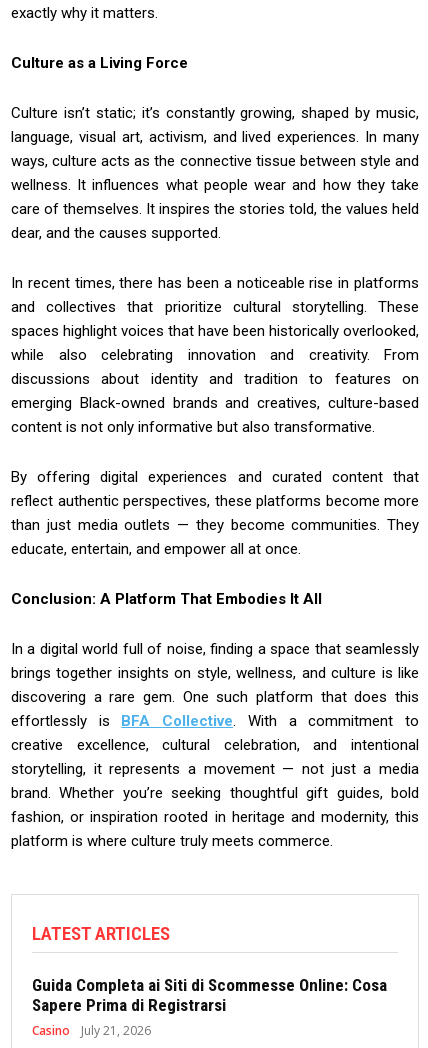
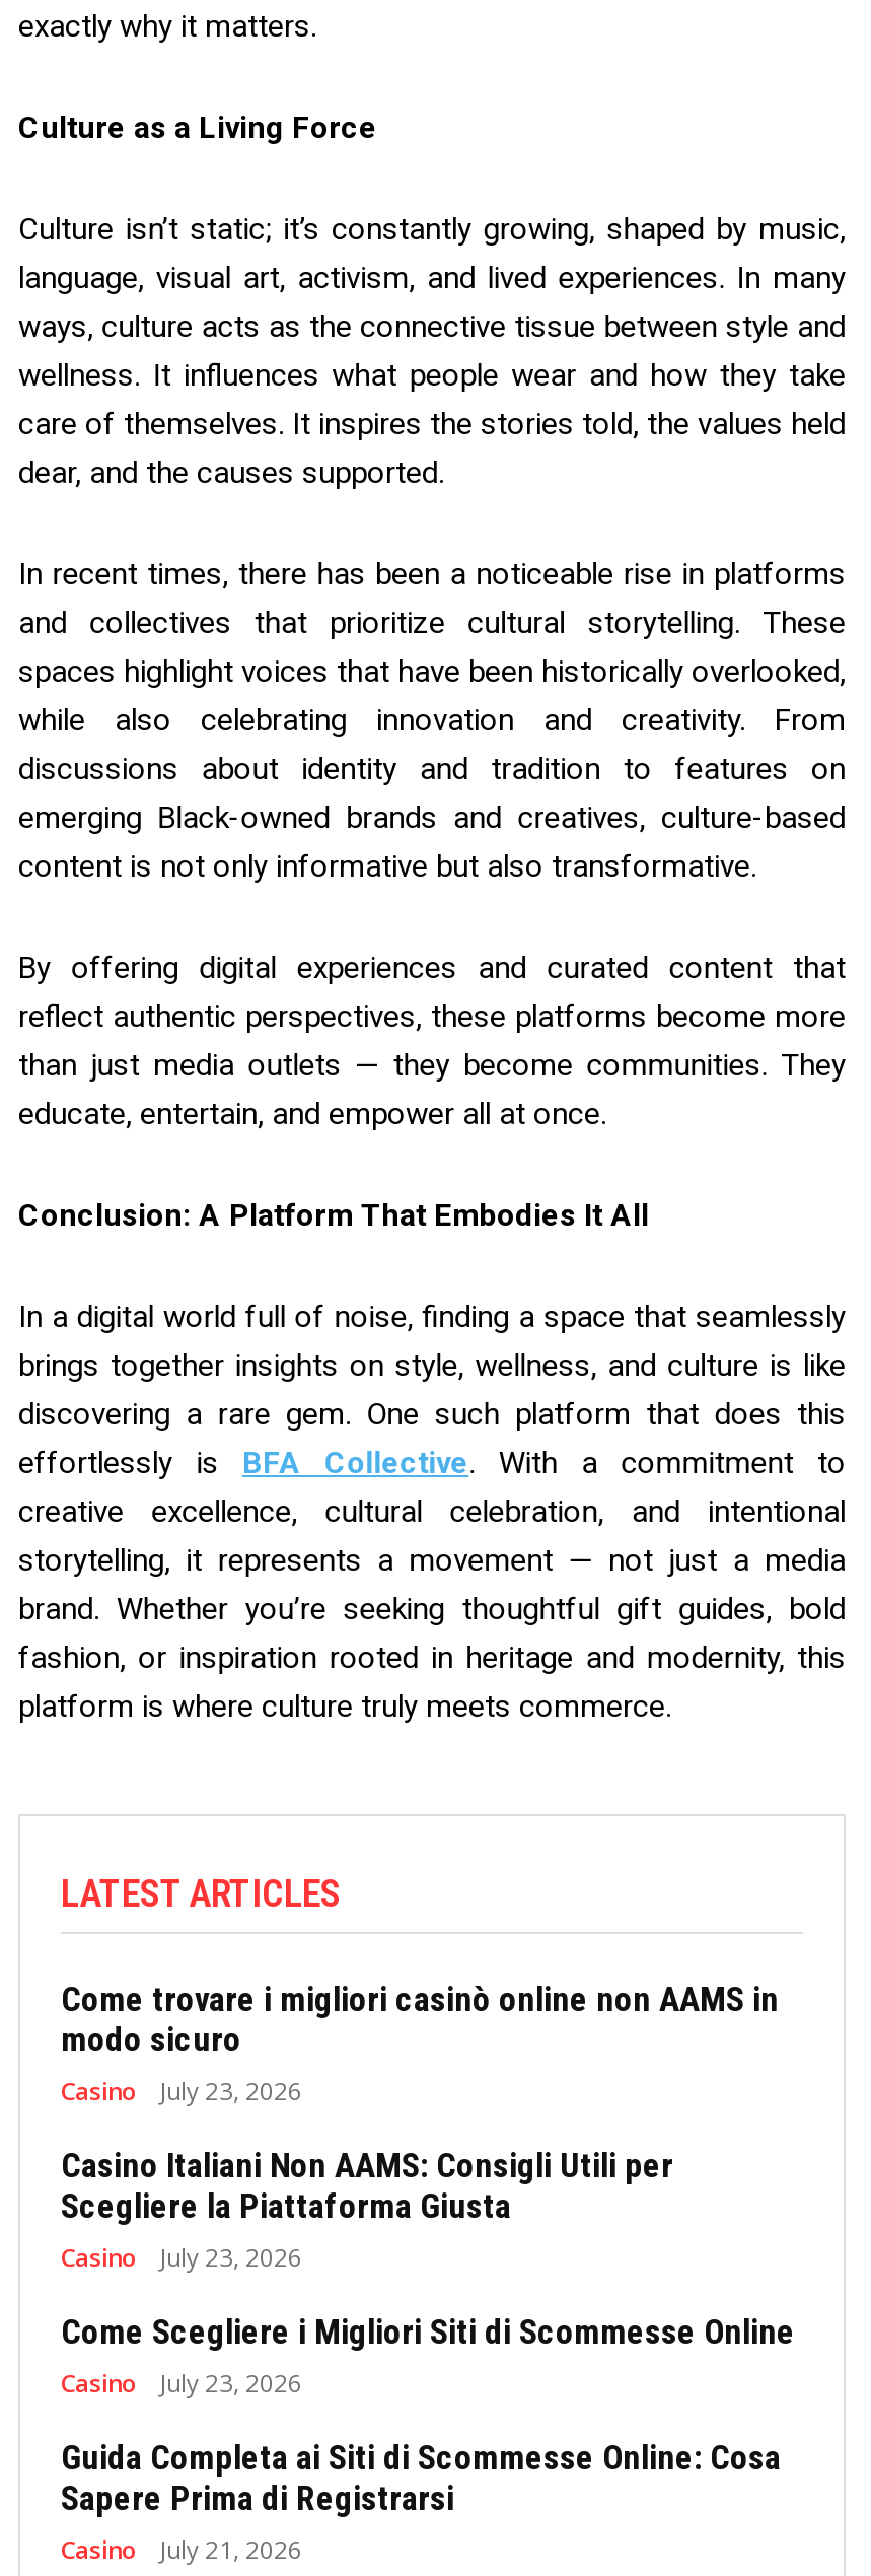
none -> [61,1977,795,2399] Come trovare i migliori casinò online non AAMS in | modo sicuro | Casino | July 23, 2026 | Casino Italiani Non AAMS: Consigli Utili per | Scegliere la Piattaforma Giusta | Casino | July 23, 2026 | Come Scegliere i Migliori Siti di Scommesse Online | Casino | July 23, 2026

